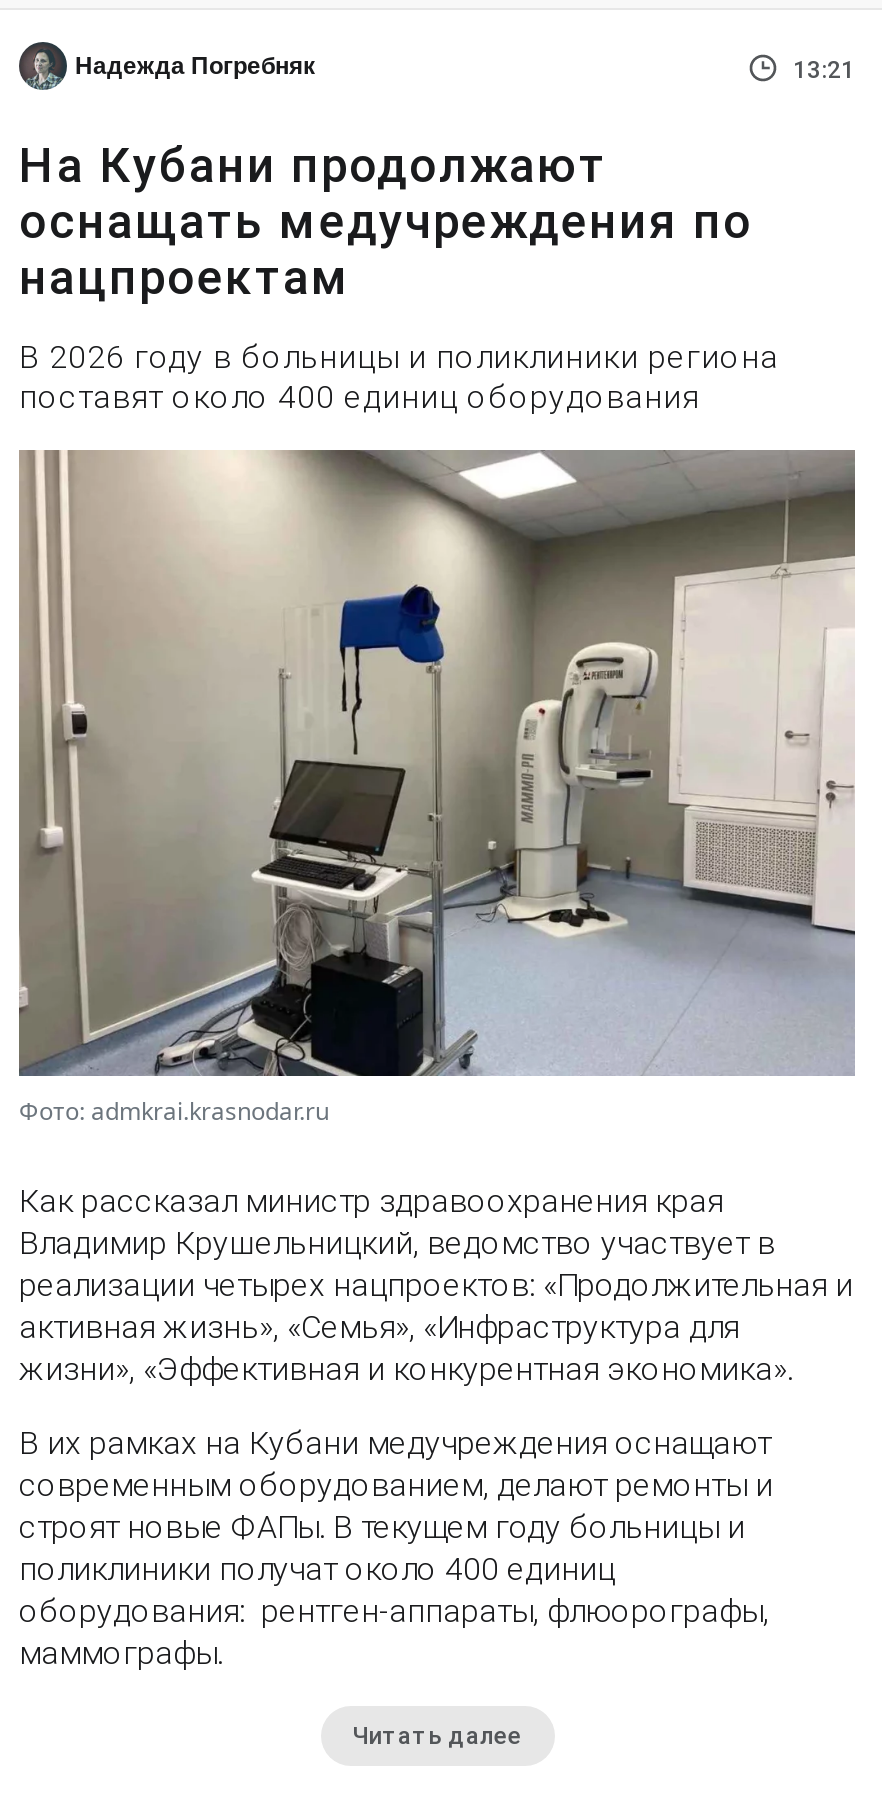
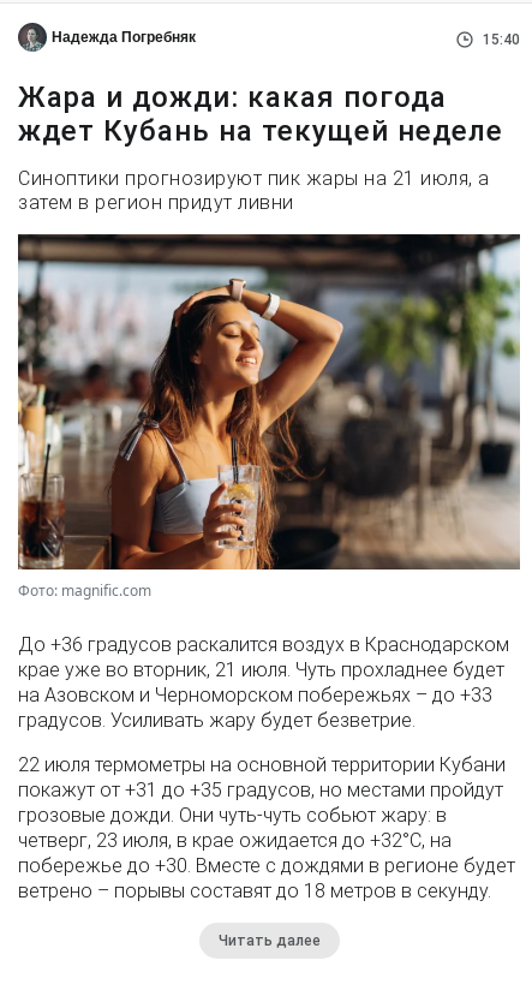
[793,56,855,84] 13:21 -> [483,32,520,49] 15:40
[19,138,753,306] На Кубани продолжают | оснащать медучреждения по | нацпроектам -> [18,81,503,148] Жара и дожди: какая погода | ждет Кубань на текущей неделе
[19,338,779,416] В 2026 году в больницы и поликлиники региона | поставят около 400 единиц оборудования -> [18,167,489,214] Синоптики прогнозируют пик жары на 21 июля, а | затем в регион придут ливни
[19,449,857,1129] [image] | Фото: admkrai.krasnodar.ru -> [18,233,520,601] [image] | Фото: magnific.com
[19,1183,853,1389] Как рассказал министр здравоохранения края | Владимир Крушельницкий, ведомство участвует в | реализации четырех нацпроектов: «Продолжительная и | активная жизнь», «Семья», «Инфраструктура для | жизни», «Эффективная и конкурентная экономика». -> [18,633,509,732] До +36 градусов раскалится воздух в Краснодарском | крае уже во вторник, 21 июля. Чуть прохладнее будет | на Азовском и Черноморском побережьях – до +33 | градусов. Усиливать жару будет безветрие.
[19,1425,773,1673] В их рамках на Кубани медучреждения оснащают | современным оборудованием, делают ремонты и | строят новые ФАПы. В текущем году больницы и | поликлиники получат около 400 единиц | оборудования: рентген-аппараты, флюорографы, | маммографы. -> [18,753,515,902] 22 июля термометры на основной территории Кубани | покажут от +31 до +35 градусов, но местами пройдут | грозовые дожди. Они чуть-чуть собьют жару: в | четверг, 23 июля, в крае ожидается до +32°С, на | побережье до +30. Вместе с дождями в регионе будет | ветрено – порывы составят до 18 метров в секунду.

